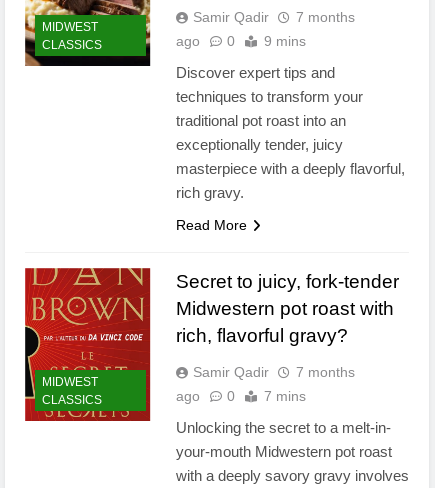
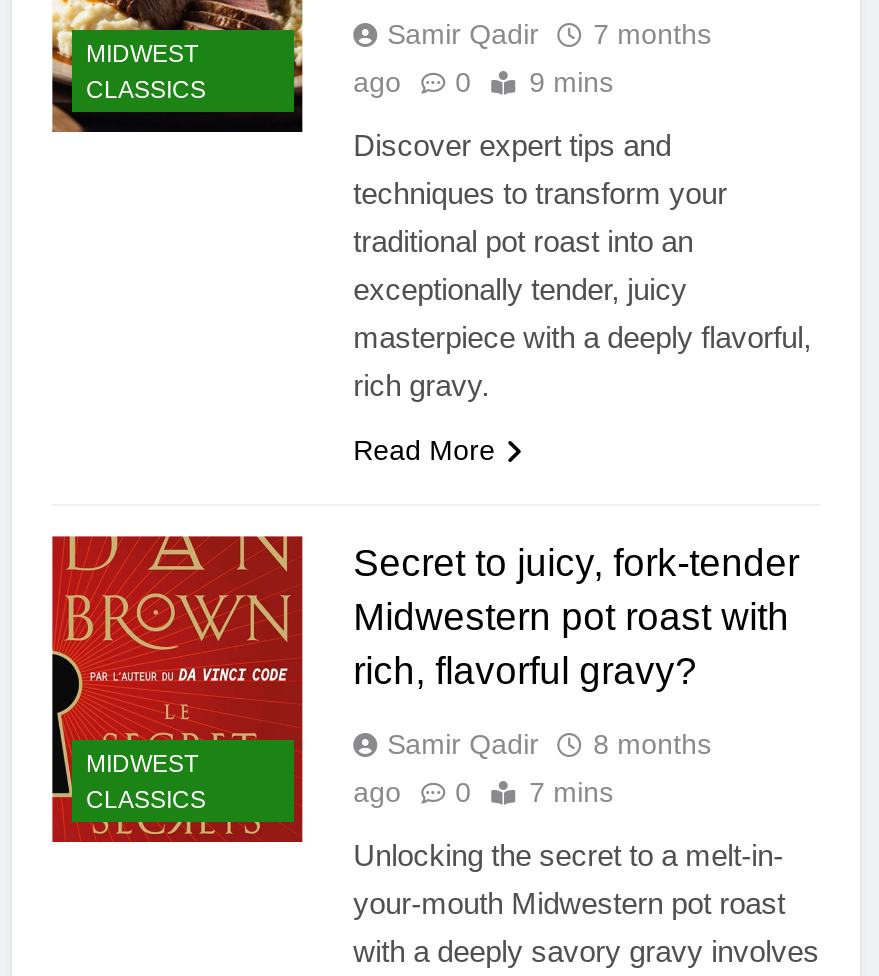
[193,364,355,380] Samir Qadir 7 months -> [387,728,711,760] Samir Qadir 8 months

